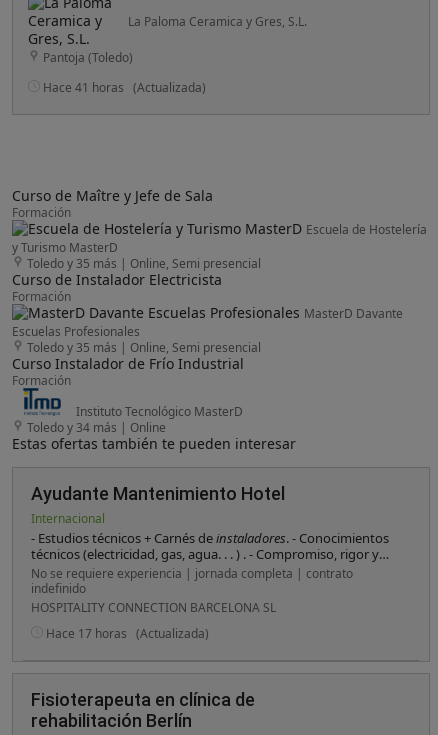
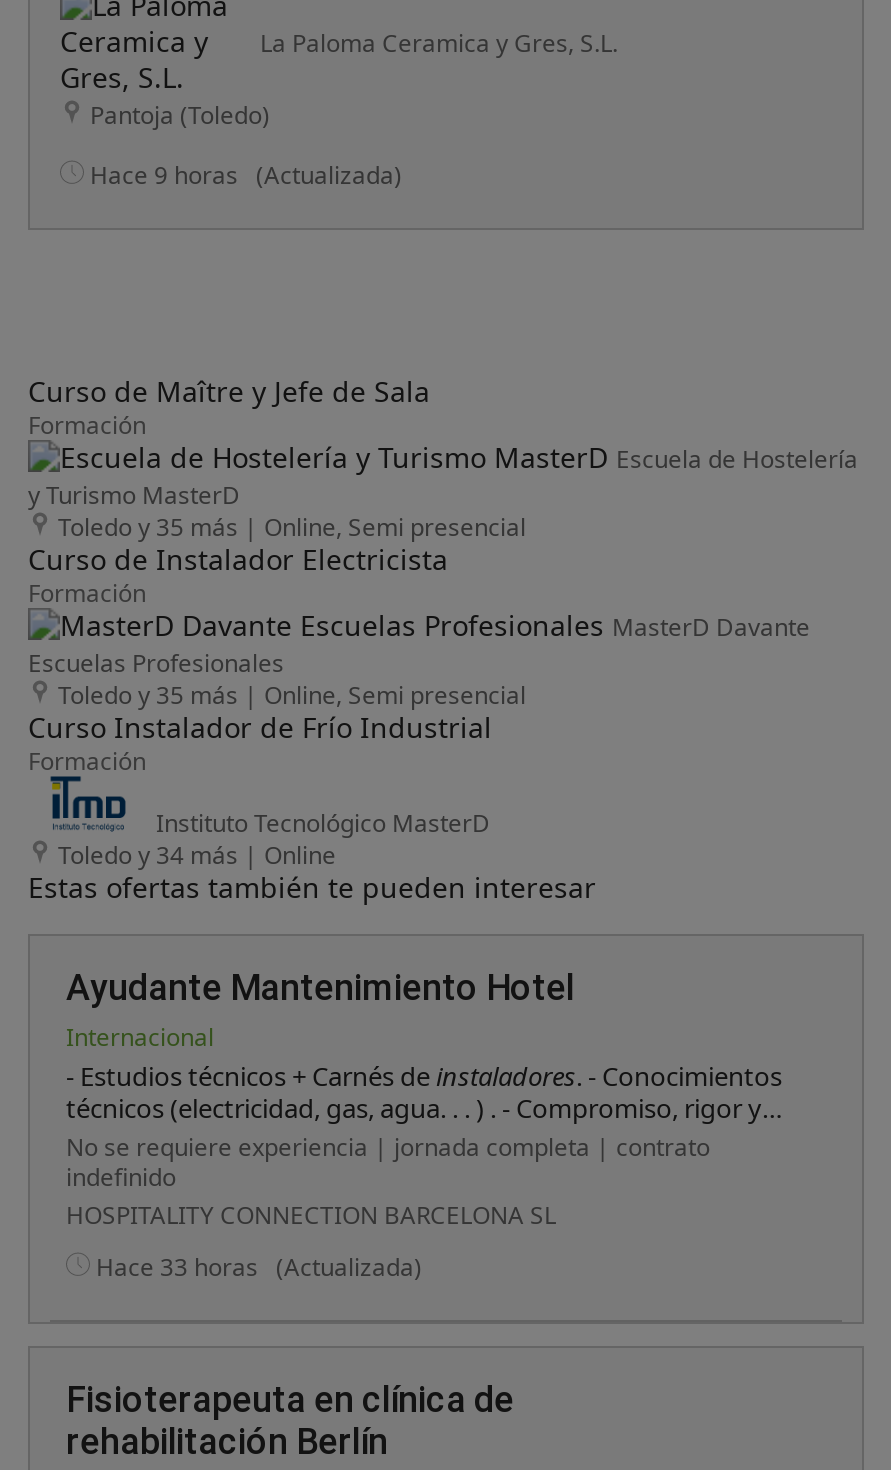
[43,79,206,96] Hace 41 horas (Actualizada) -> [90,158,402,192] Hace 9 horas (Actualizada)
[46,625,209,642] Hace 17 horas (Actualizada) -> [96,1250,422,1284] Hace 33 horas (Actualizada)

